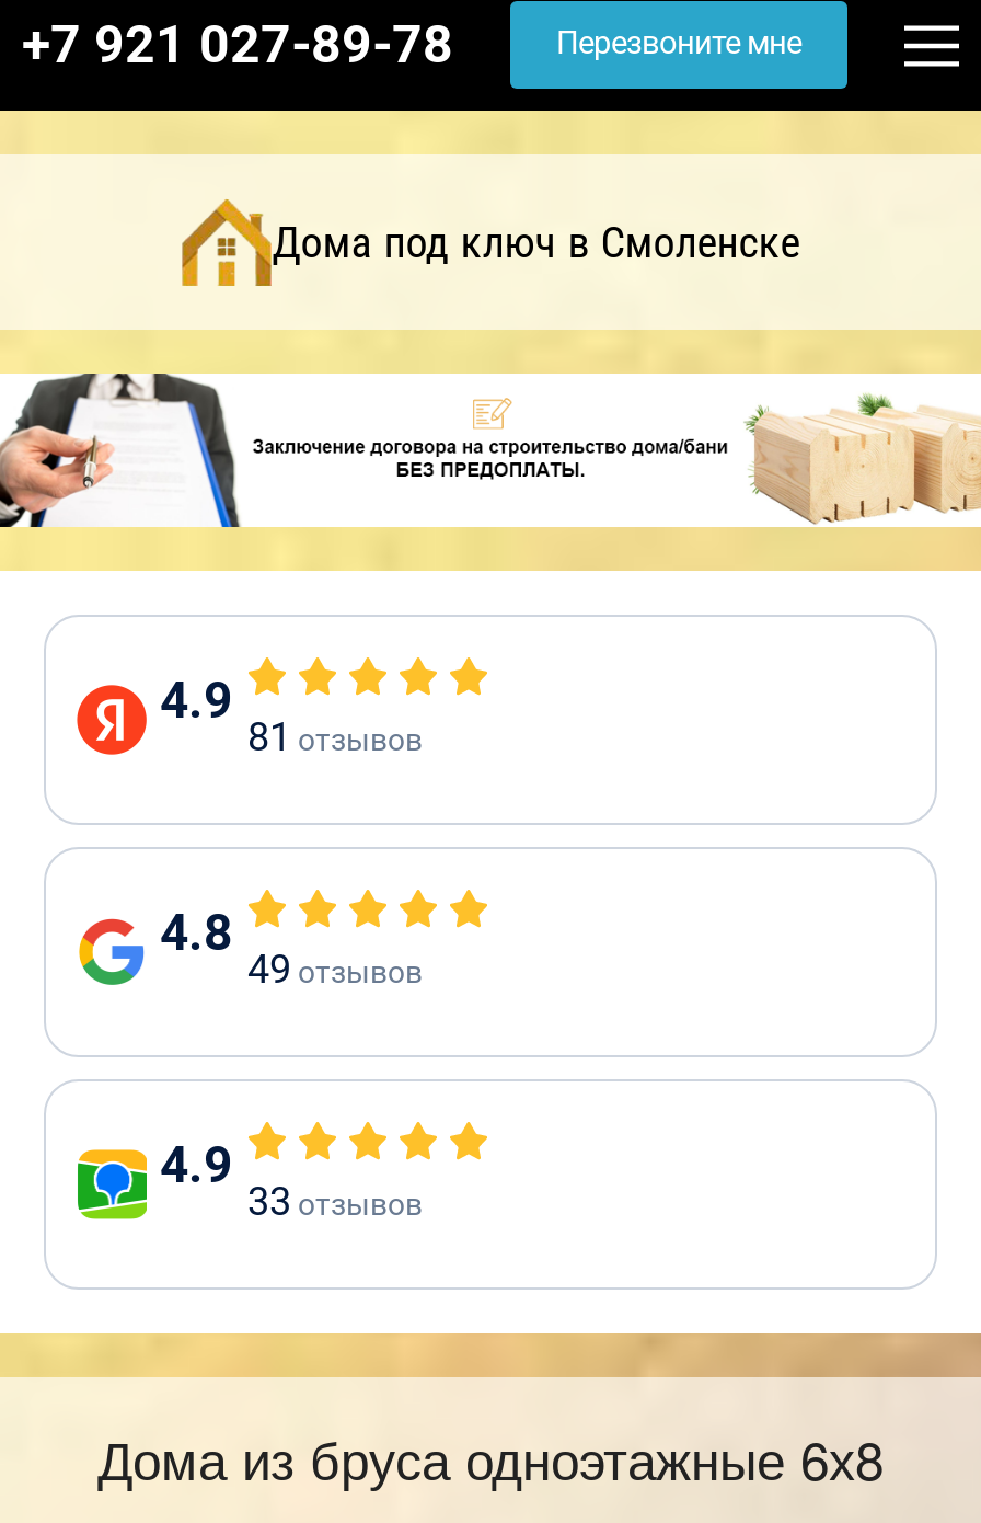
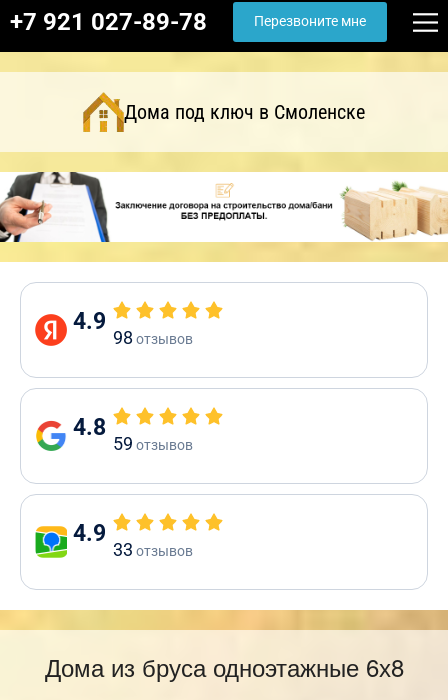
[247,713,423,759] 81 отзывов -> [113,327,193,348] 98 отзывов
[247,946,423,992] 49 отзывов -> [113,433,193,454] 59 отзывов

